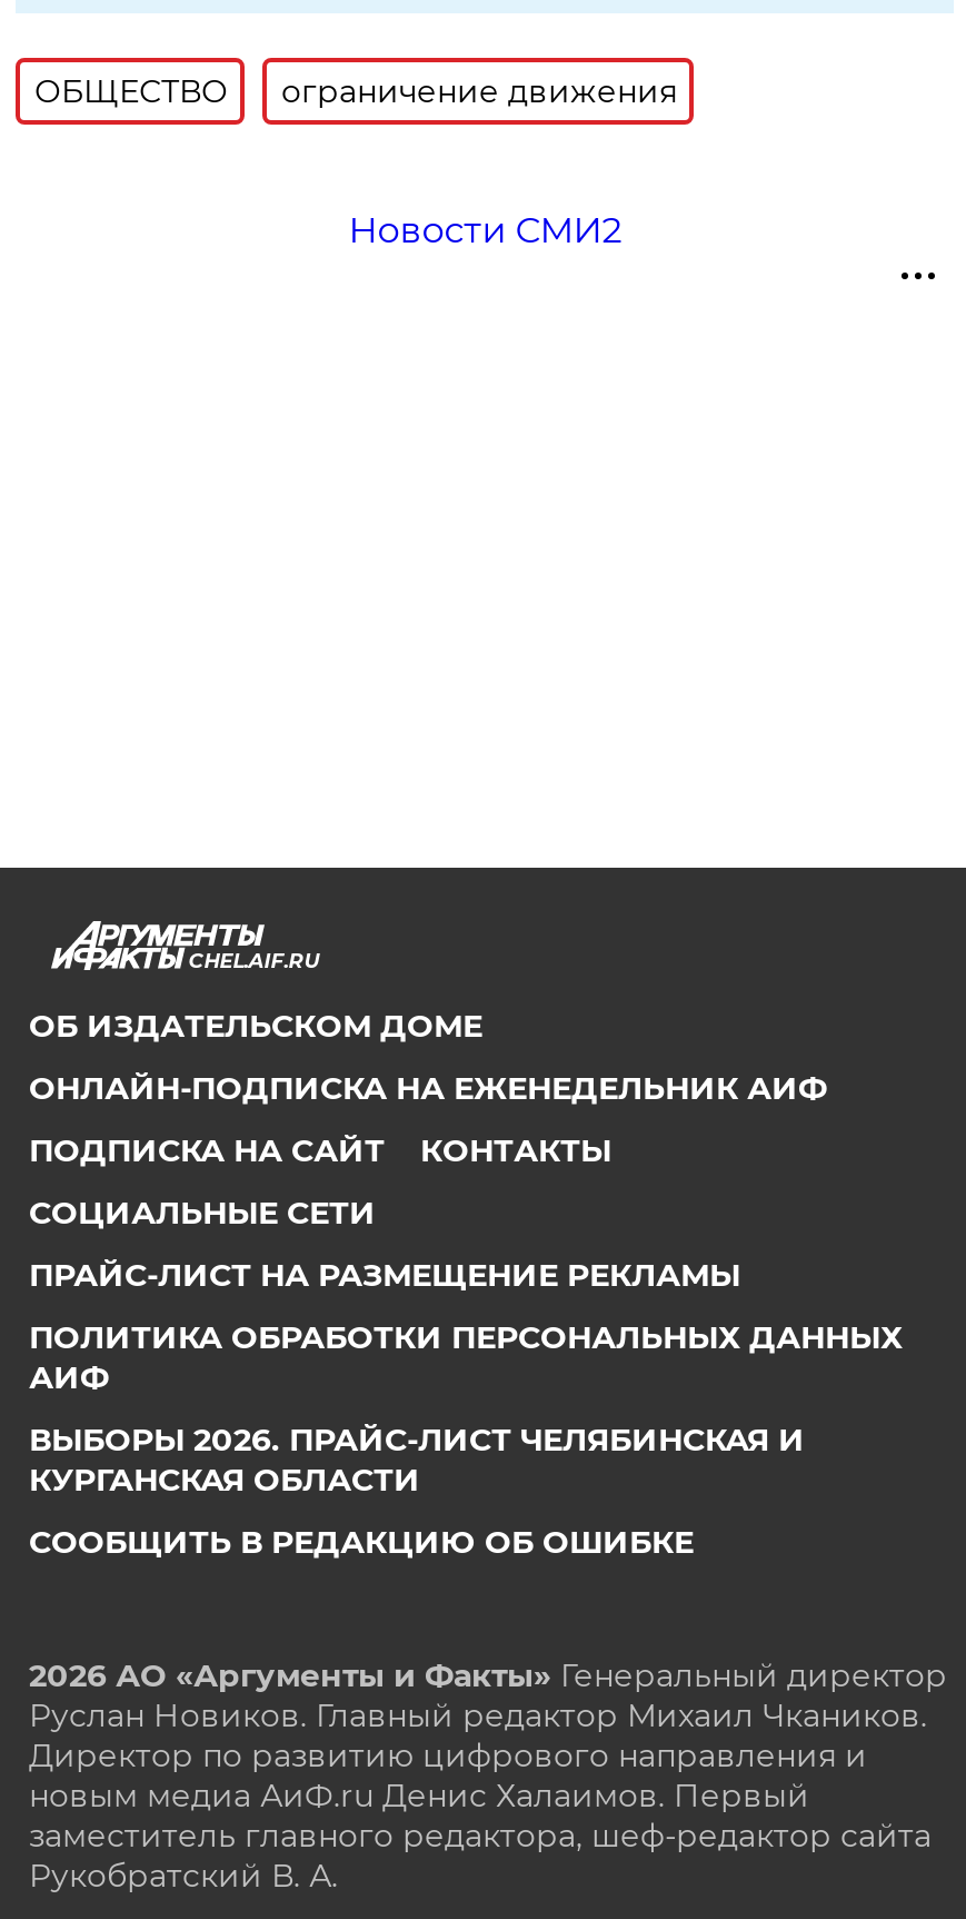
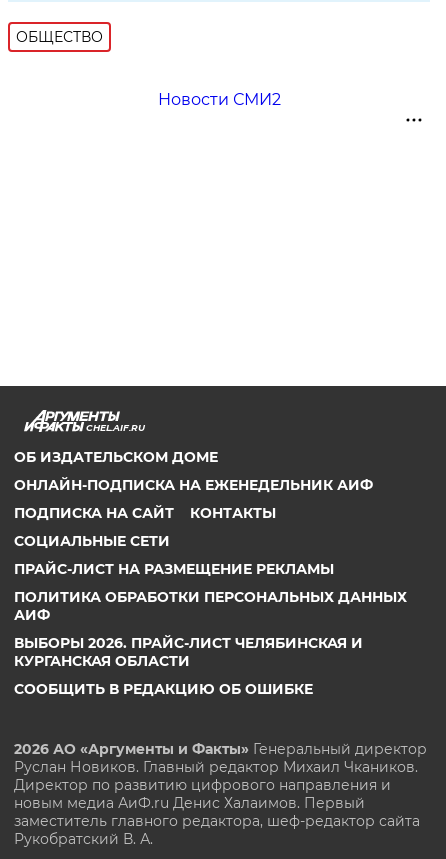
[281,71,677,111] ограничение движения -> none

